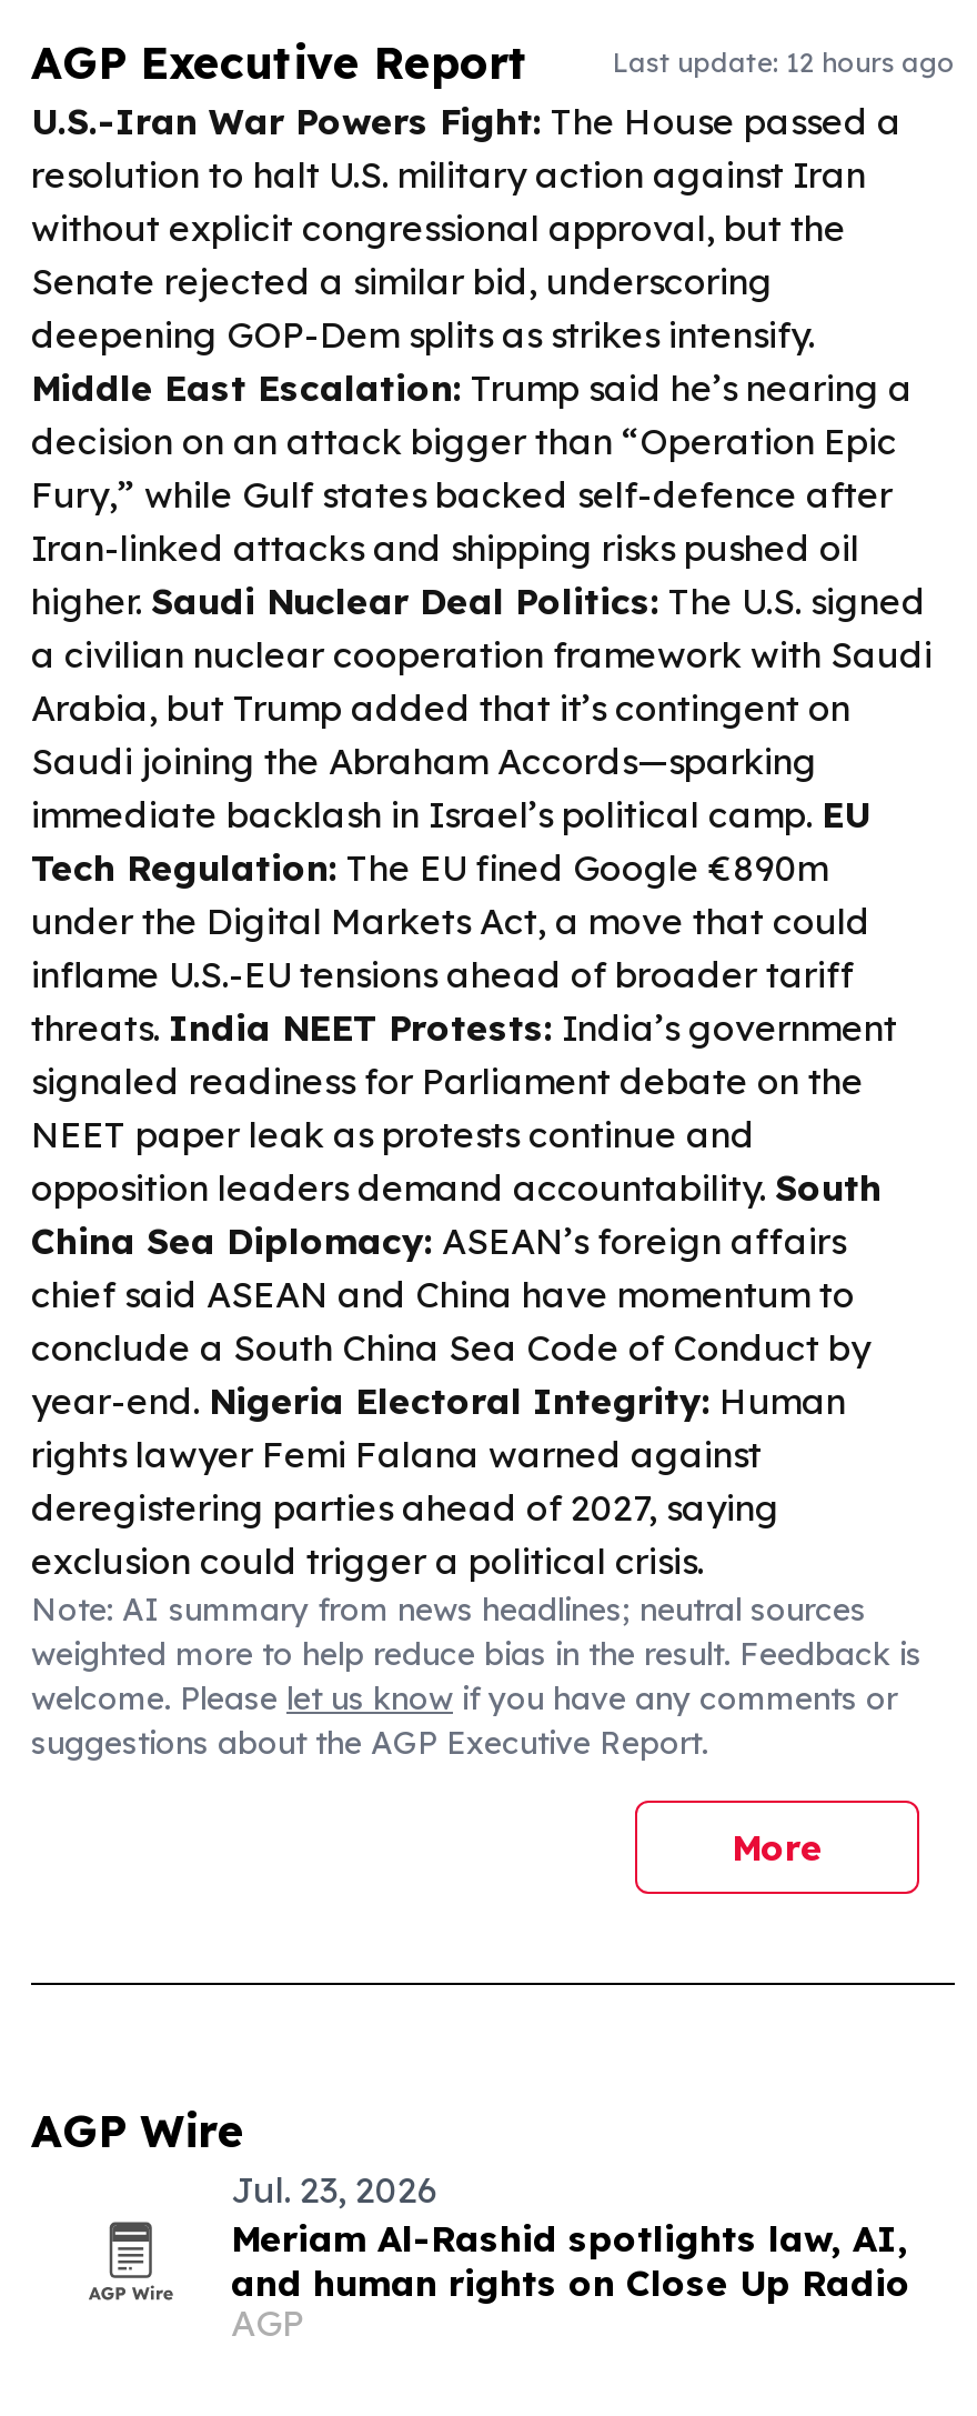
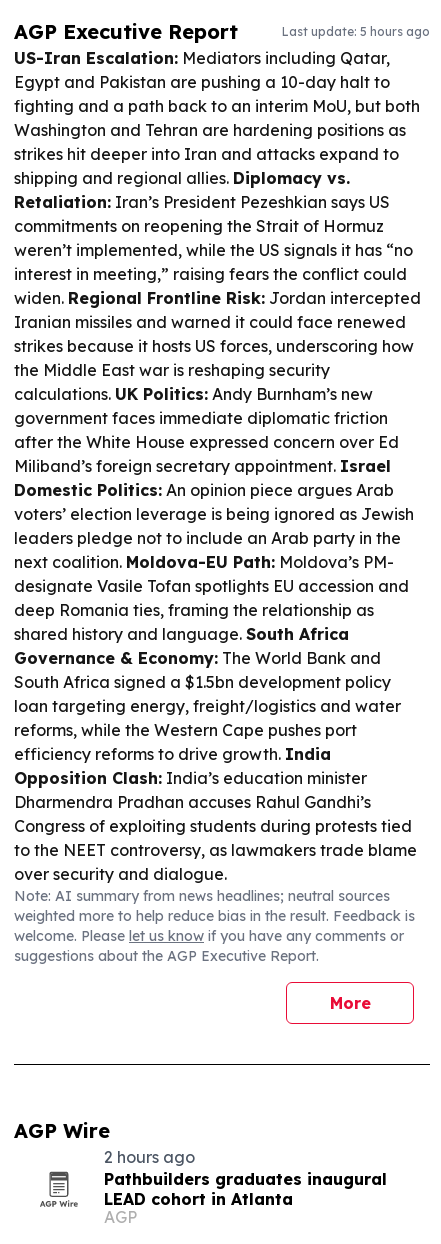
[31,46,955,1583] Last update: 12 hours ago | U.S.-Iran War Powers Fight: The House passed a | resolution to halt U.S. military action against Iran | without explicit congressional approval, but the | Senate rejected a similar bid, underscoring | deepening GOP-Dem splits as strikes intensify. | Middle East Escalation: Trump said he’s nearing a | decision on an attack bigger than “Operation Epic | Fury,” while Gulf states backed self-defence after | Iran-linked attacks and shipping risks pushed oil | higher. Saudi Nuclear Deal Politics: The U.S. signed | a civilian nuclear cooperation framework with Saudi | Arabia, but Trump added that it’s contingent on | Saudi joining the Abraham Accords—sparking | immediate backlash in Israel’s political camp. EU | Tech Regulation: The EU fined Google €890m | under the Digital Markets Act, a move that could | inflame U.S.-EU tensions ahead of broader tariff | threats. India NEET Protests: India’s government | signaled readiness for Parliament debate on the | NEET paper leak as protests continue and | opposition leaders demand accountability. South | China Sea Diplomacy: ASEAN’s foreign affairs | chief said ASEAN and China have momentum to | conclude a South China Sea Code of Conduct by | year-end. Nigeria Electoral Integrity: Human | rights lawyer Femi Falana warned against | deregistering parties ahead of 2027, saying | exclusion could trigger a political crisis. -> [14,24,430,884] Last update: 5 hours ago | US-Iran Escalation: Mediators including Qatar, | Egypt and Pakistan are pushing a 10-day halt to | fighting and a path back to an interim MoU, but both | Washington and Tehran are hardening positions as | strikes hit deeper into Iran and attacks expand to | shipping and regional allies. Diplomacy vs. | Retaliation: Iran’s President Pezeshkian says US | commitments on reopening the Strait of Hormuz | weren’t implemented, while the US signals it has “no | interest in meeting,” raising fears the conflict could | widen. Regional Frontline Risk: Jordan intercepted | Iranian missiles and warned it could face renewed | strikes because it hosts US forces, underscoring how | the Middle East war is reshaping security | calculations. UK Politics: Andy Burnham’s new | government faces immediate diplomatic friction | after the White House expressed concern over Ed | Miliband’s foreign secretary appointment. Israel | Domestic Politics: An opinion piece argues Arab | voters’ election leverage is being ignored as Jewish | leaders pledge not to include an Arab party in the | next coalition. Moldova-EU Path: Moldova’s PM- | designate Vasile Tofan spotlights EU accession and | deep Romania ties, framing the relationship as | shared history and language. South Africa | Governance & Economy: The World Bank and | South Africa signed a $1.5bn development policy | loan targeting energy, freight/logistics and water | reforms, while the Western Cape pushes port | efficiency reforms to drive growth. India | Opposition Clash: India’s education minister | Dharmendra Pradhan accuses Rahul Gandhi’s | Congress of exploiting students during protests tied | to the NEET controversy, as lawmakers trade blame | over security and dialogue.
[231,2167,910,2305] Jul. 23, 2026 | Meriam Al-Rashid spotlights law, AI, | and human rights on Close Up Radio -> [104,1147,387,1209] 2 hours ago | Pathbuilders graduates inaugural | LEAD cohort in Atlanta

